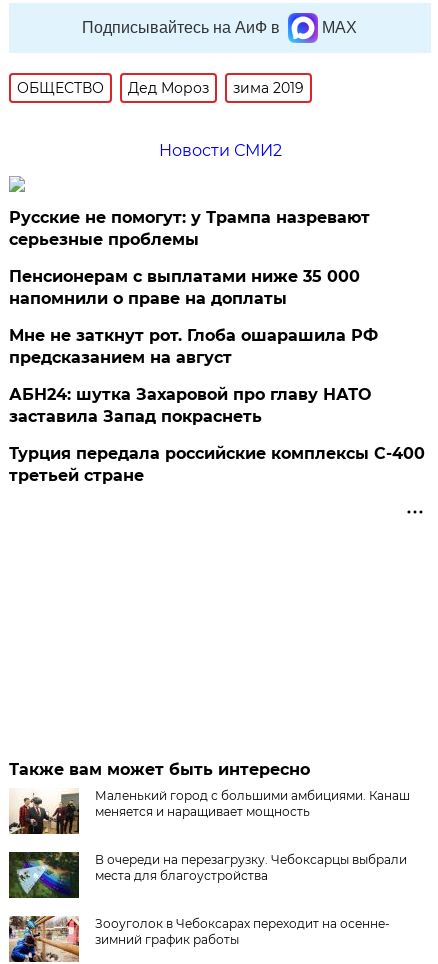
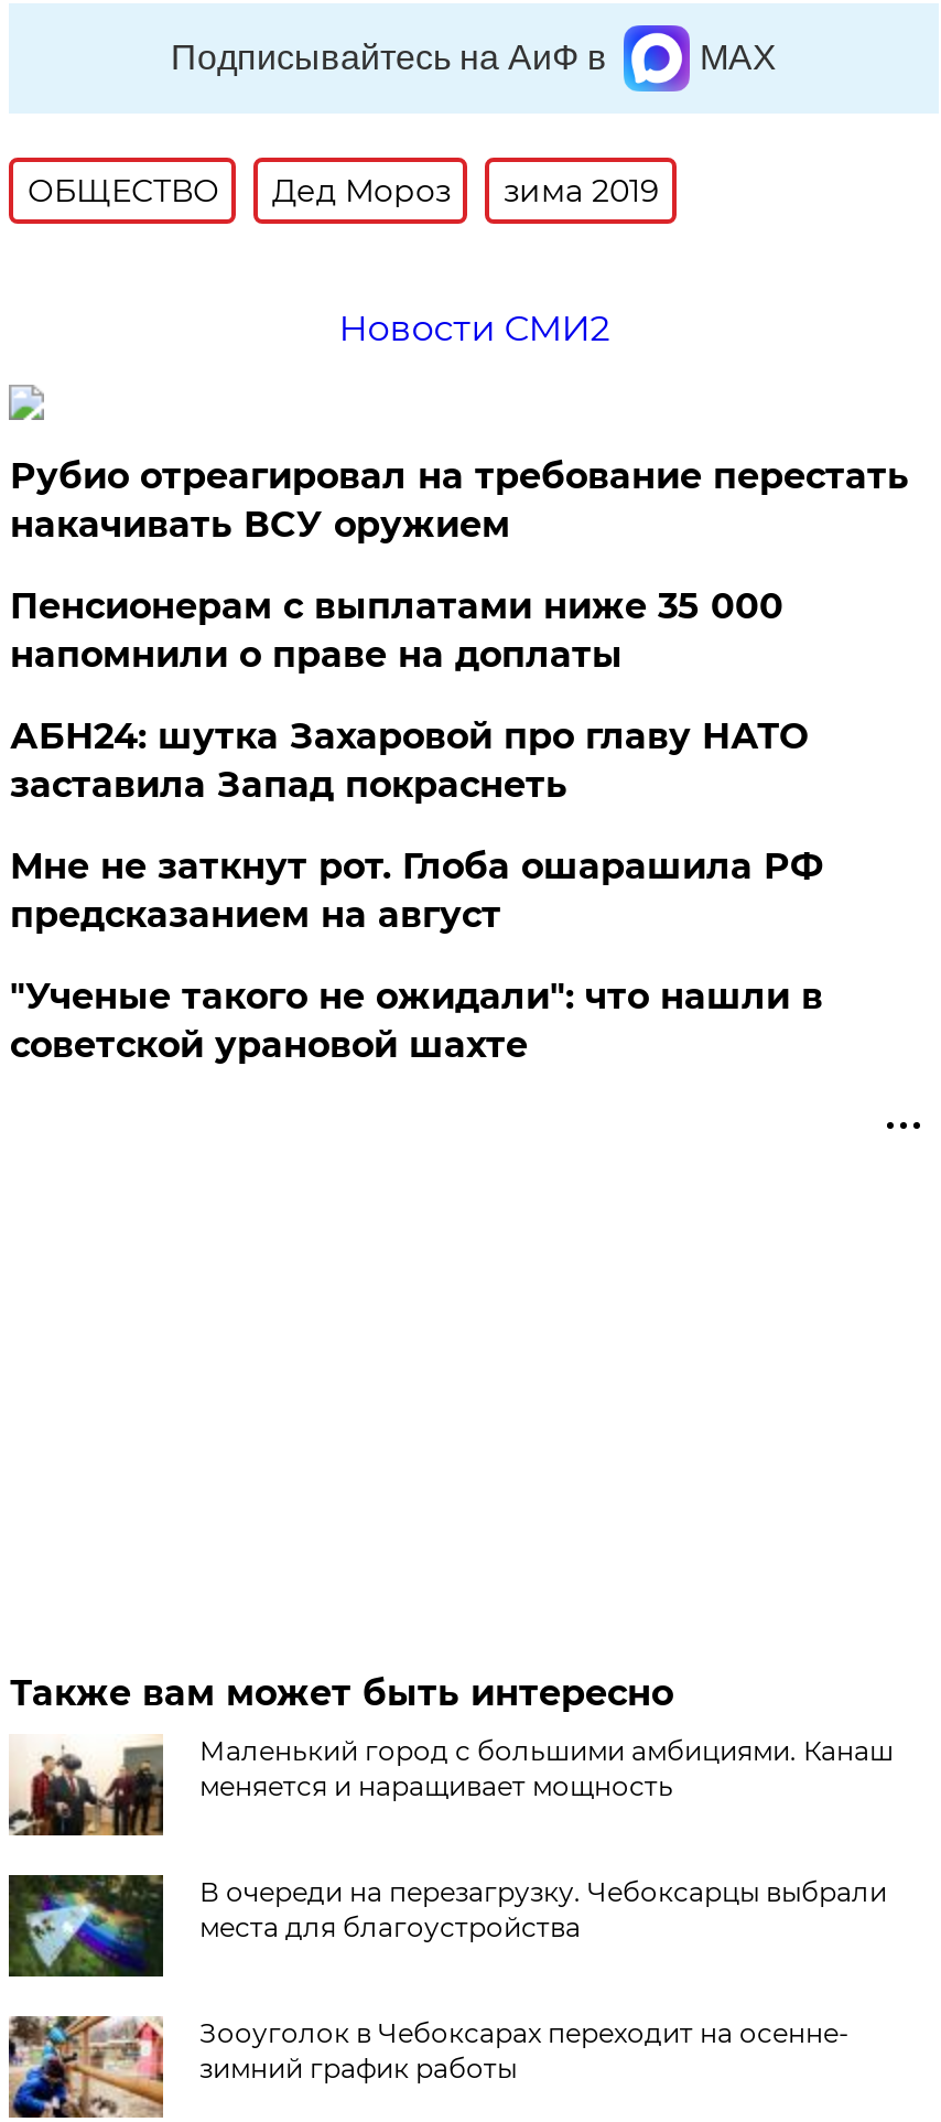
[9,208,370,249] Русские не помогут: у Трампа назревают | серьезные проблемы -> [10,455,909,545] Рубио отреагировал на требование перестать | накачивать ВСУ оружием
moved [9,326,378,367] -> [10,845,823,936]: Мне не заткнут рот. Глоба ошарашила РФ | предсказанием на август
moved [9,385,371,426] -> [10,715,807,806]: АБН24: шутка Захаровой про главу НАТО | заставила Запад покраснеть
[9,444,425,485] Турция передала российские комплексы С-400 | третьей стране -> [10,975,823,1066] "Ученые такого не ожидали": что нашли в | советской урановой шахте

